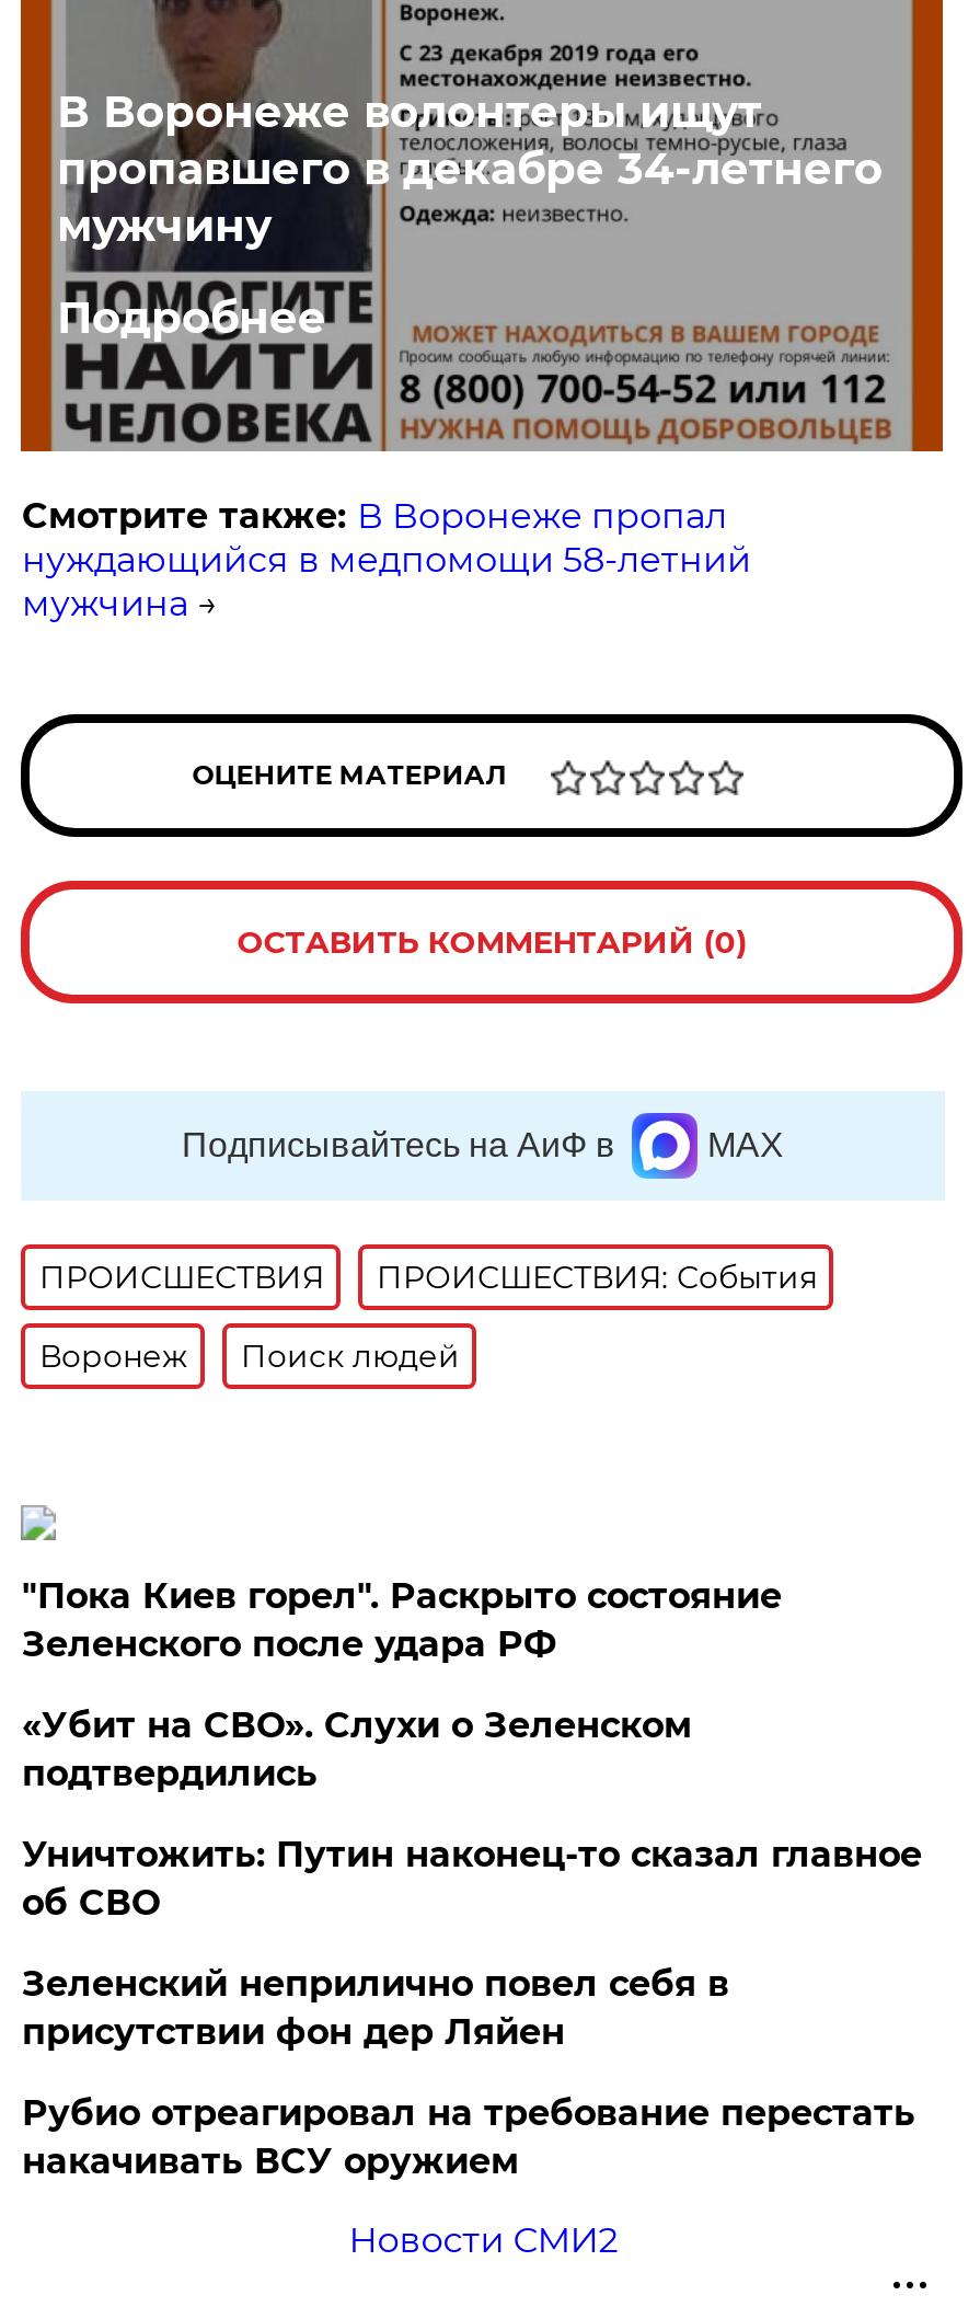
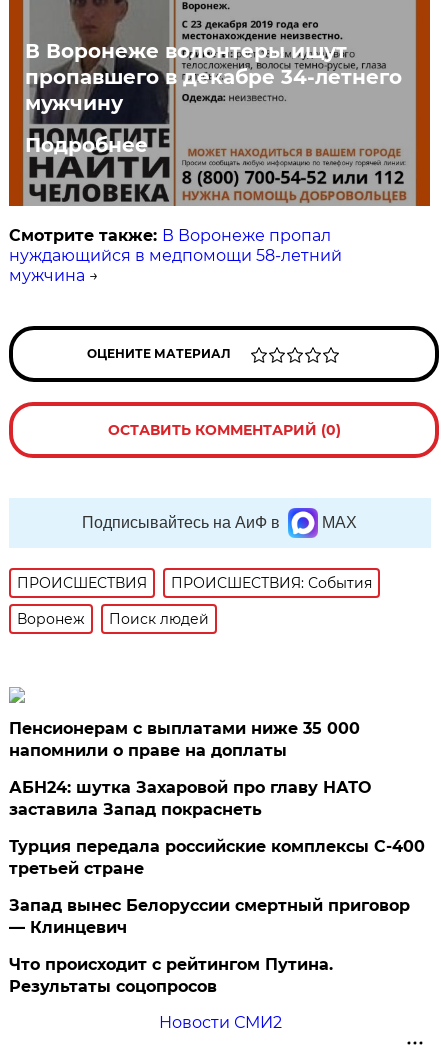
[22,1575,782,1665] "Пока Киев горел". Раскрыто состояние | Зеленского после удара РФ -> [9,719,360,760] Пенсионерам с выплатами ниже 35 000 | напомнили о праве на доплаты
[22,1704,692,1794] «Убит на СВО». Слухи о Зеленском | подтвердились -> [9,778,371,819] АБН24: шутка Захаровой про главу НАТО | заставила Запад покраснеть
[22,1834,922,1923] Уничтожить: Путин наконец-то сказал главное | об СВО -> [9,837,425,878] Турция передала российские комплексы С-400 | третьей стране
[22,1963,729,2053] Зеленский неприлично повел cебя в | присутствии фон дер Ляйен -> [9,896,410,937] Запад вынес Белоруссии смертный приговор | — Клинцевич
[22,2092,915,2182] Рубио отреагировал на требование перестать | накачивать ВСУ оружием -> [9,955,333,996] Что происходит с рейтингом Путина. | Результаты соцопросов

